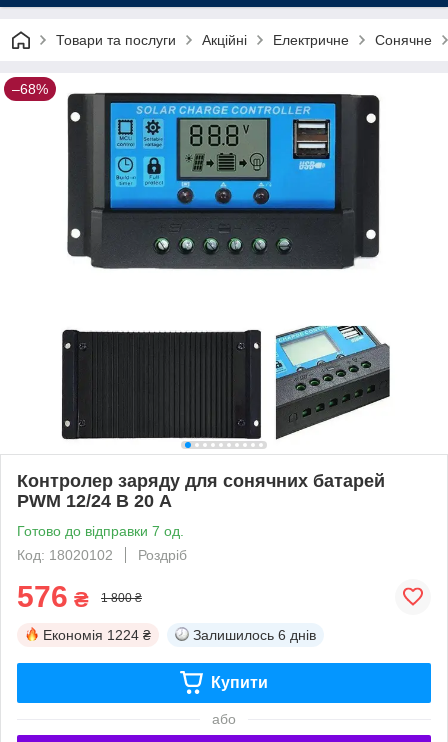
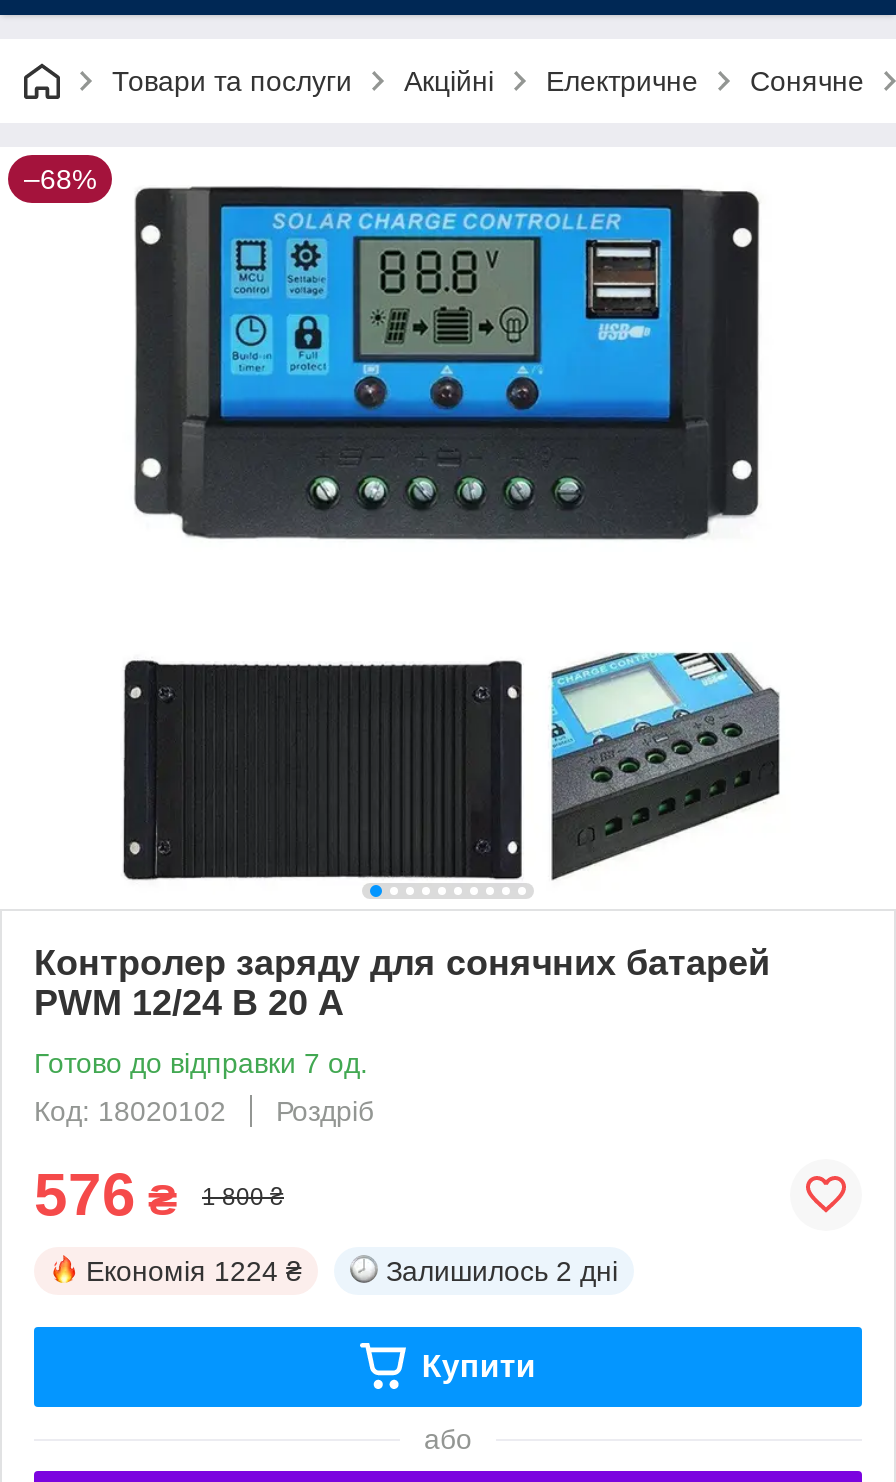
[193,627,316,643] Залишилось 6 днів -> [386,1255,618,1287] Залишилось 2 дні

